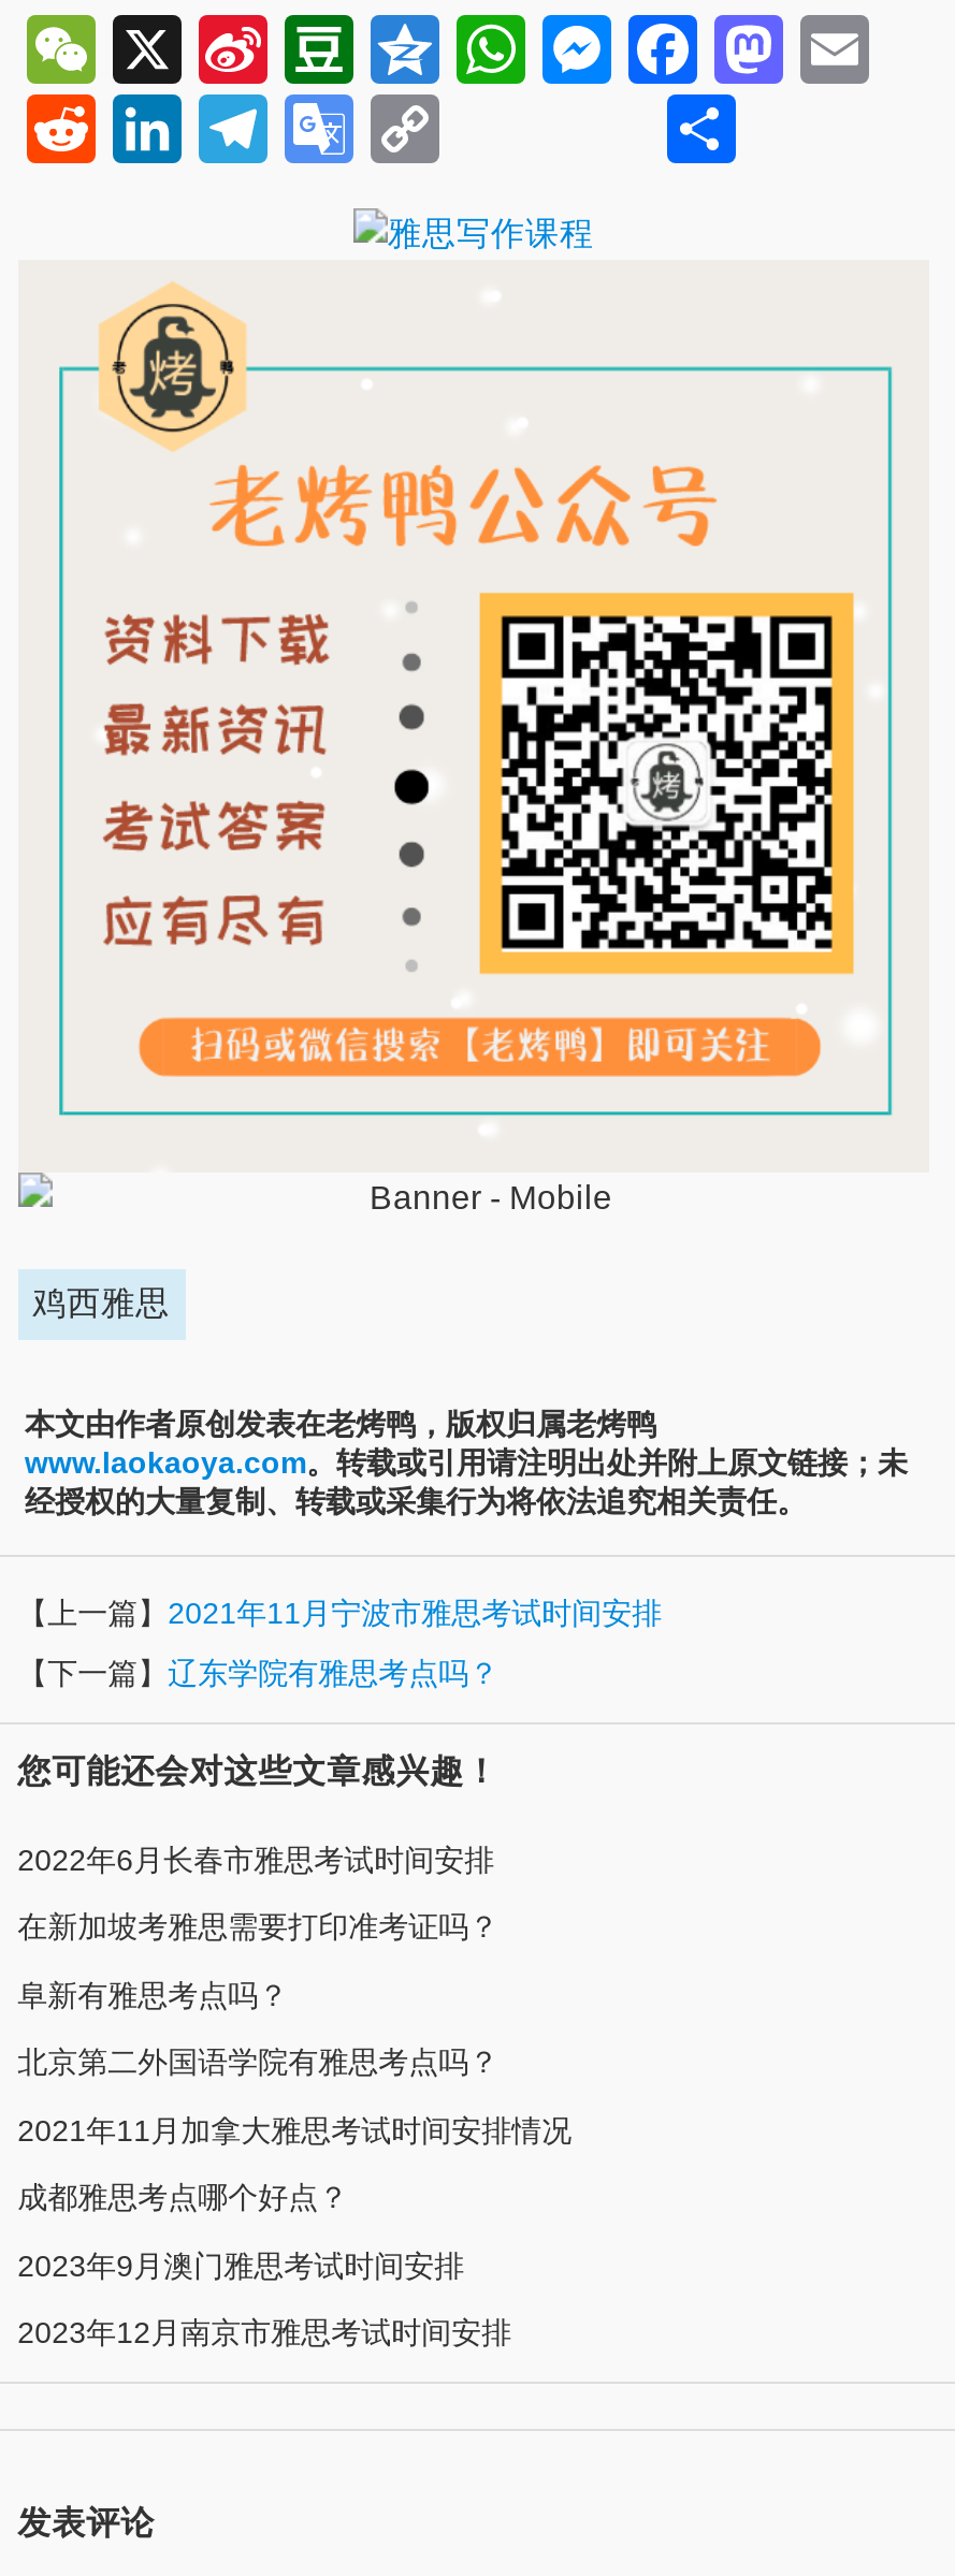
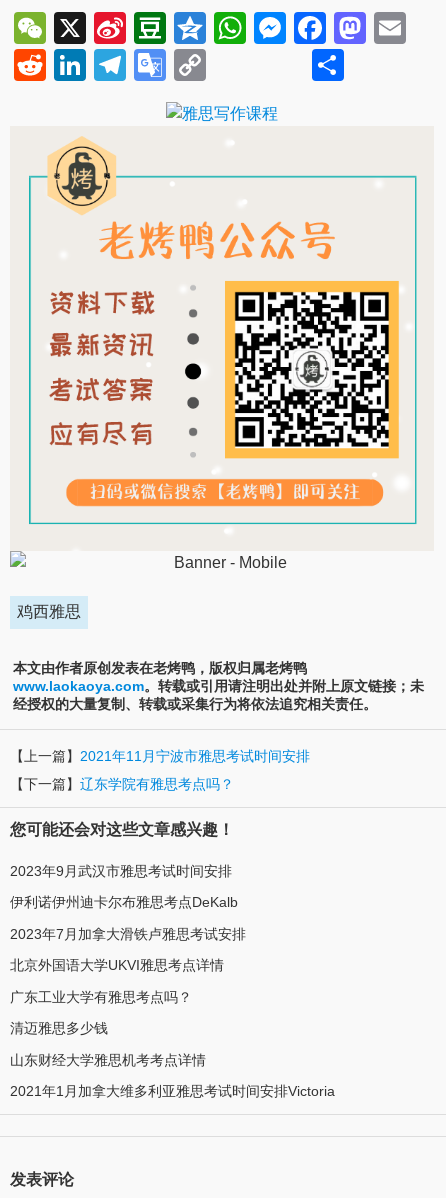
[18,1842,495,1877] 2022年6月长春市雅思考试时间安排 -> [10,863,232,879] 2023年9月武汉市雅思考试时间安排
[18,1910,499,1944] 在新加坡考雅思需要打印准考证吗？ -> [10,894,238,910] 伊利诺伊州迪卡尔布雅思考点DeKalb
[18,1978,288,2012] 阜新有雅思考点吗？ -> [10,926,246,942] 2023年7月加拿大滑铁卢雅思考试安排
[18,2045,499,2080] 北京第二外国语学院有雅思考点吗？ -> [10,957,224,973] 北京外国语大学UKVI雅思考点详情
[18,2113,572,2147] 2021年11月加拿大雅思考试时间安排情况 -> [10,989,192,1005] 广东工业大学有雅思考点吗？
[18,2181,348,2215] 成都雅思考点哪个好点？ -> [10,1020,108,1036] 清迈雅思多少钱
[18,2248,465,2283] 2023年9月澳门雅思考试时间安排 -> [10,1052,206,1068] 山东财经大学雅思机考考点详情
[18,2316,512,2350] 2023年12月南京市雅思考试时间安排 -> [10,1083,335,1099] 2021年1月加拿大维多利亚雅思考试时间安排Victoria

